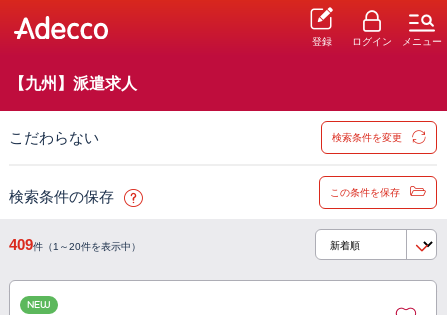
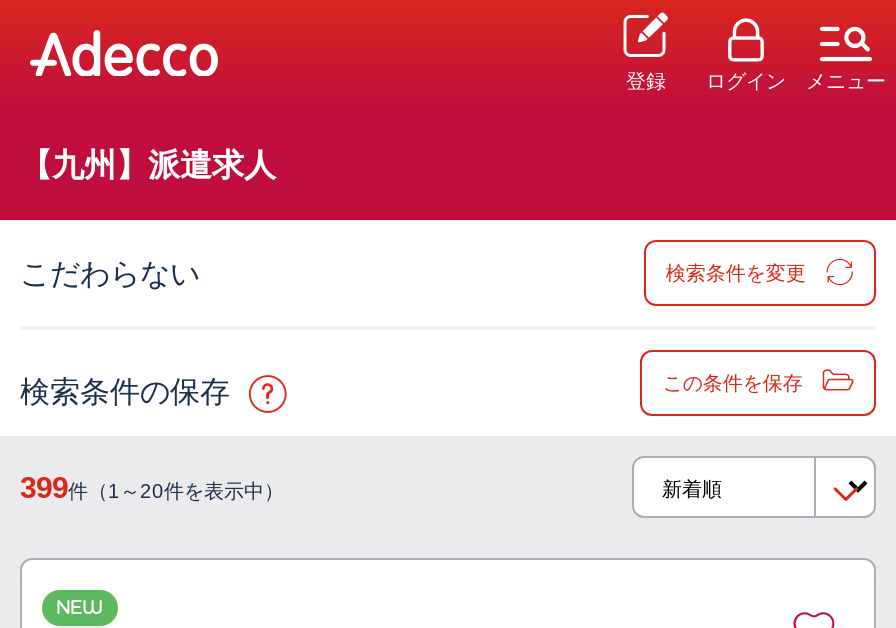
[9,236,141,253] 409件（1～20件を表示中） -> [20,470,284,504] 399件（1～20件を表示中）

